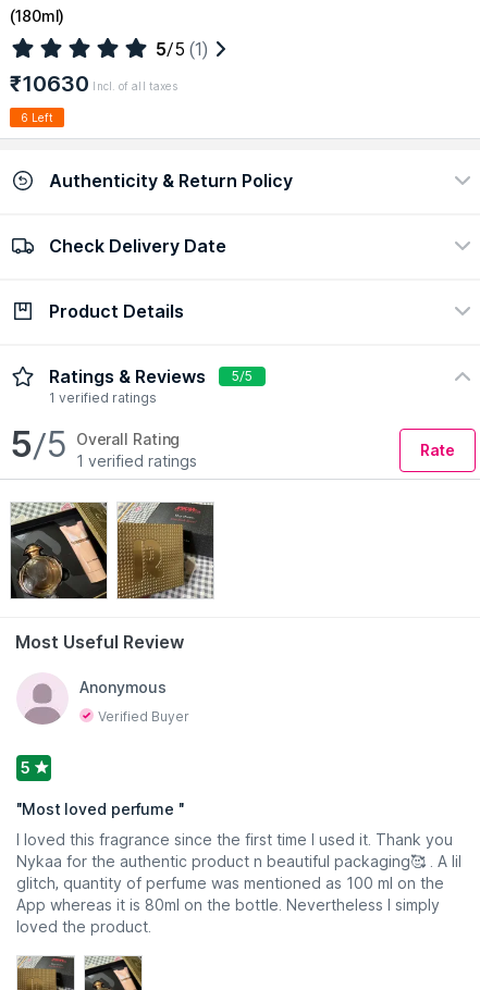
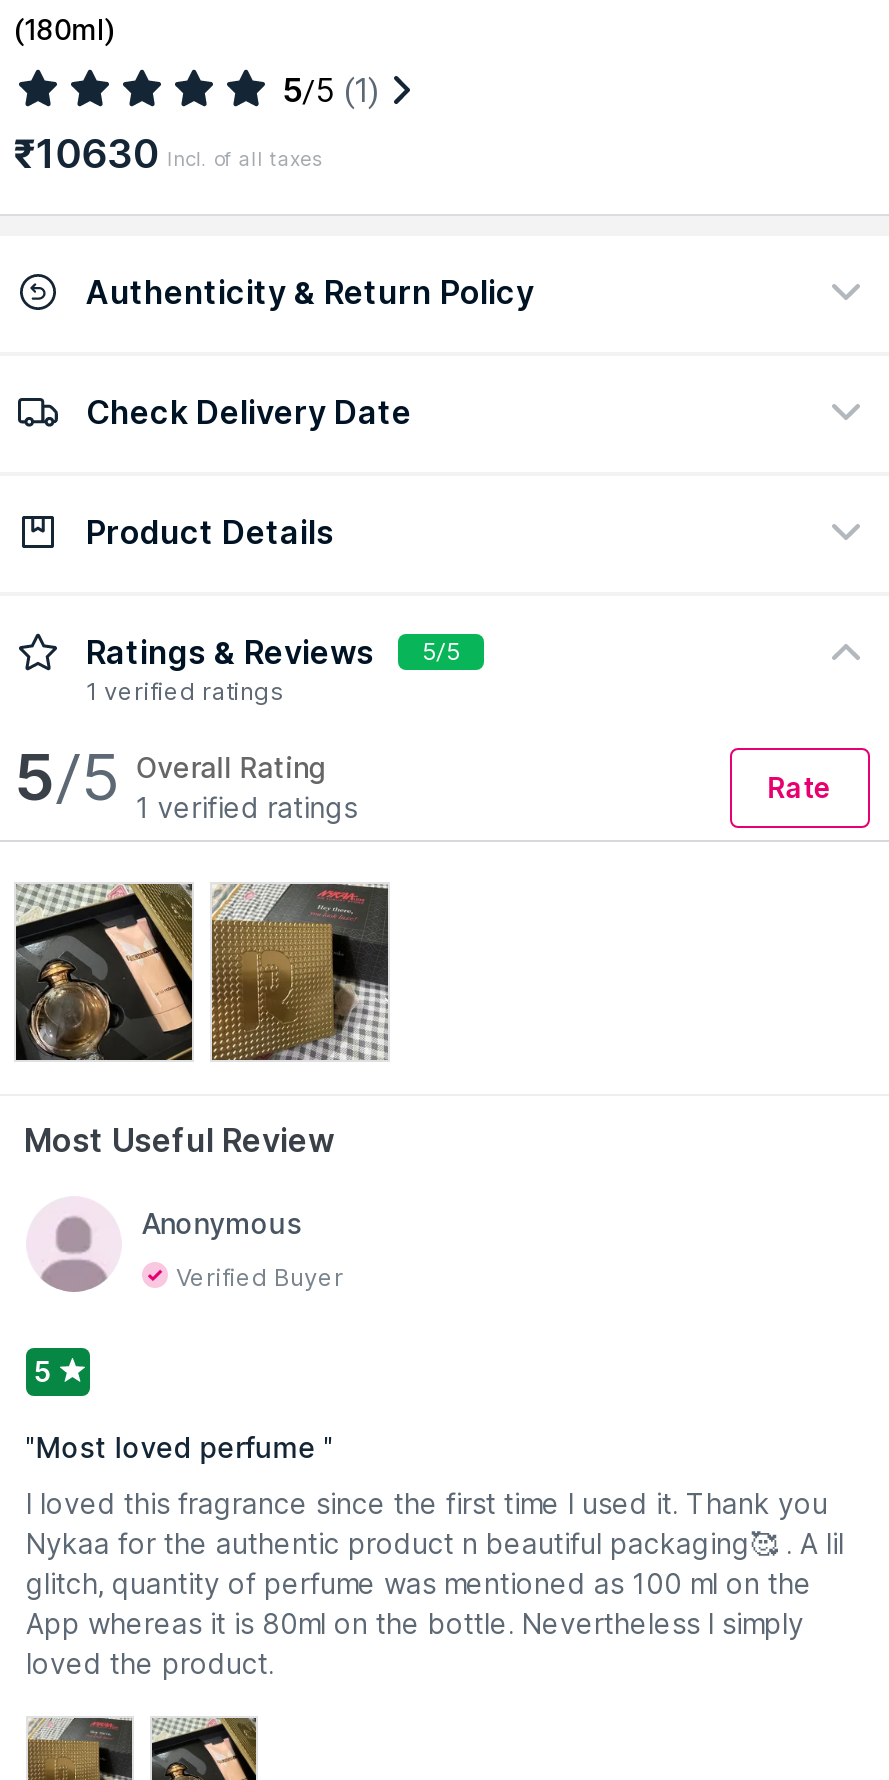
[20,111,54,124] 6 Left -> none

